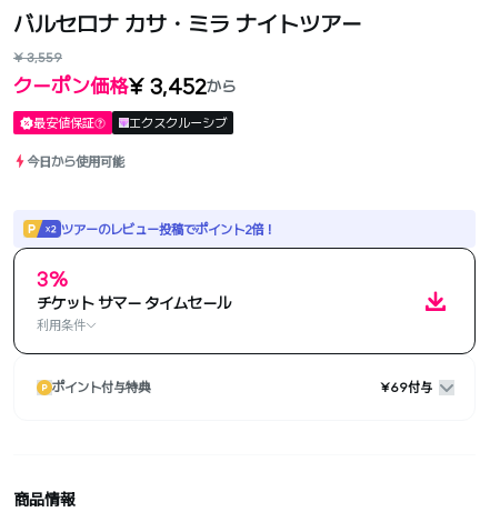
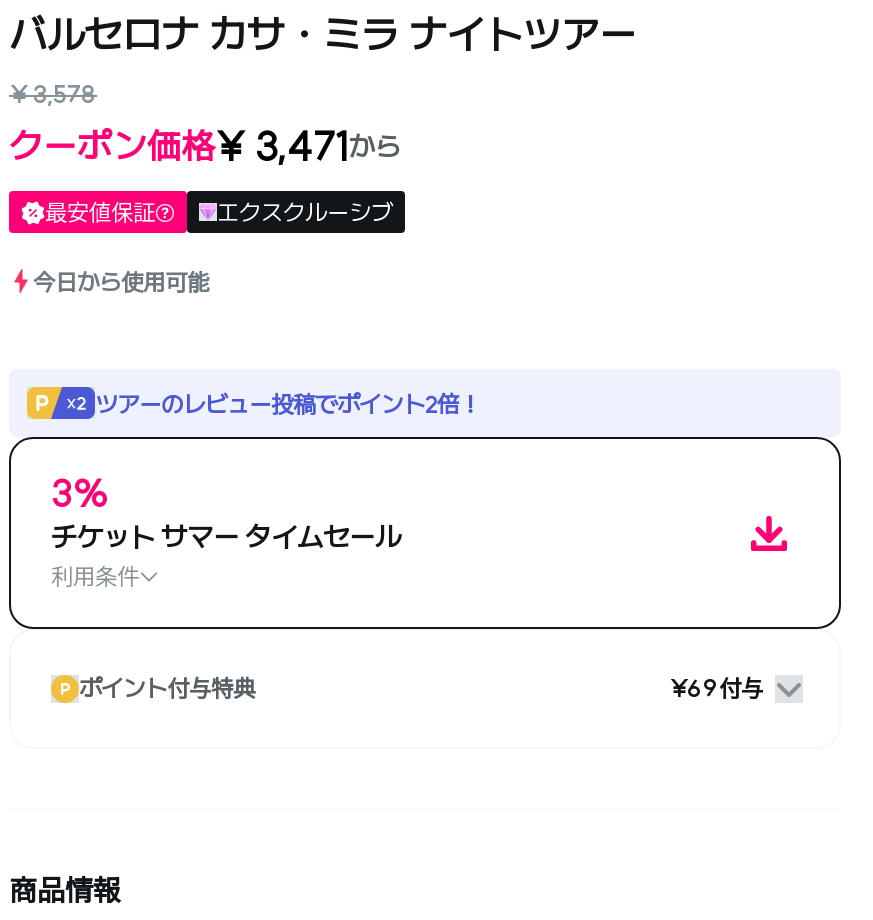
[13,49,62,66] ¥ 3,559 -> [9,79,97,109] ¥ 3,578
[13,72,236,100] クーポン価格¥ 3,452から -> [9,121,401,171] クーポン価格¥ 3,471から

